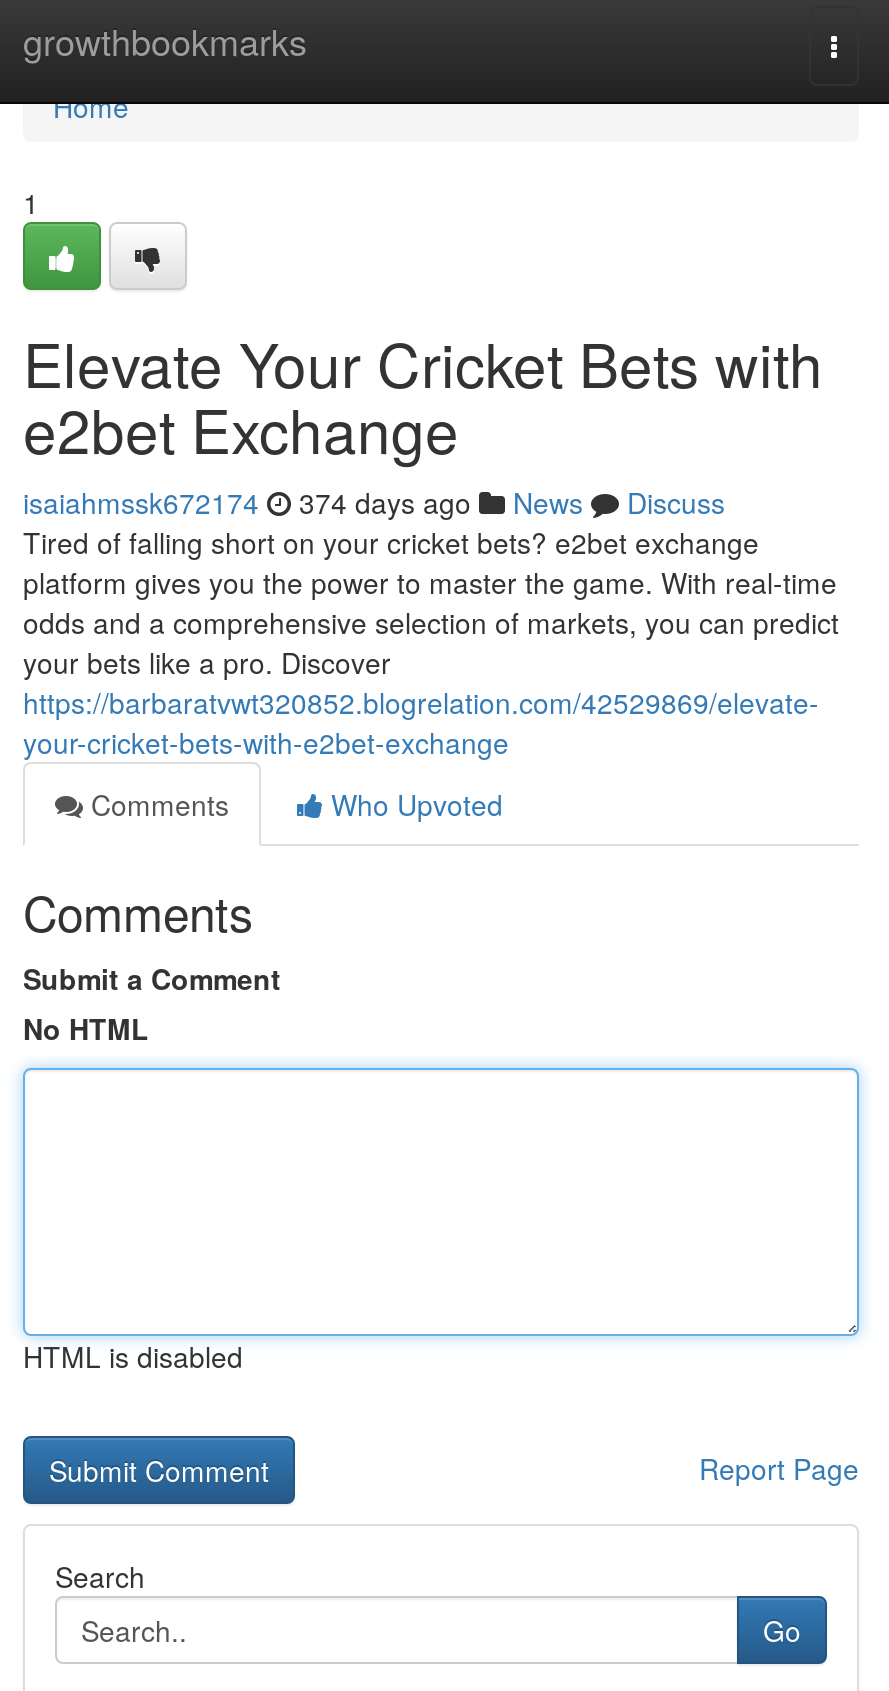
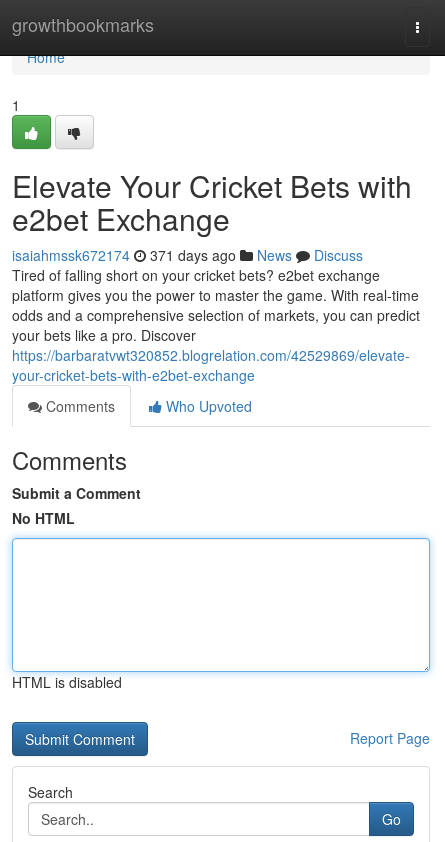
[23,482,725,522] isaiahmssk672174 374 days ago News Discuss -> [12,245,363,265] isaiahmssk672174 371 days ago News Discuss

